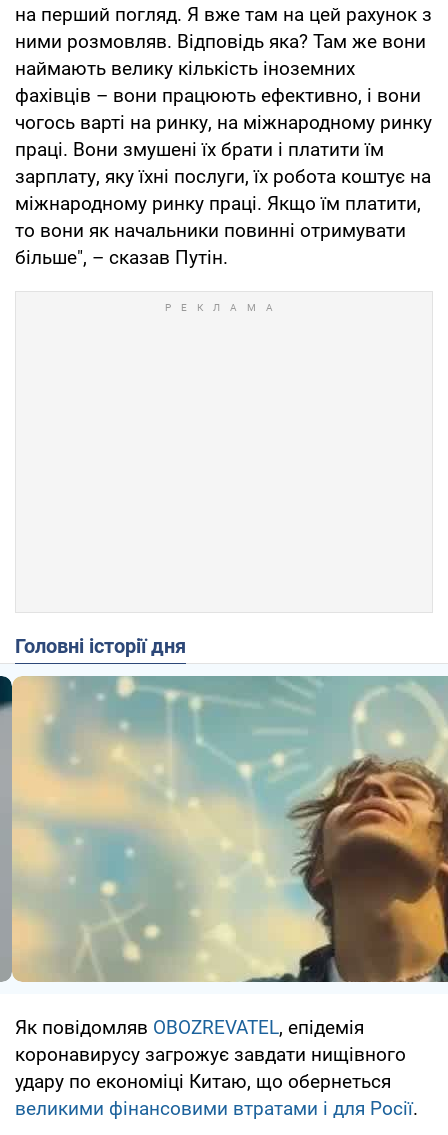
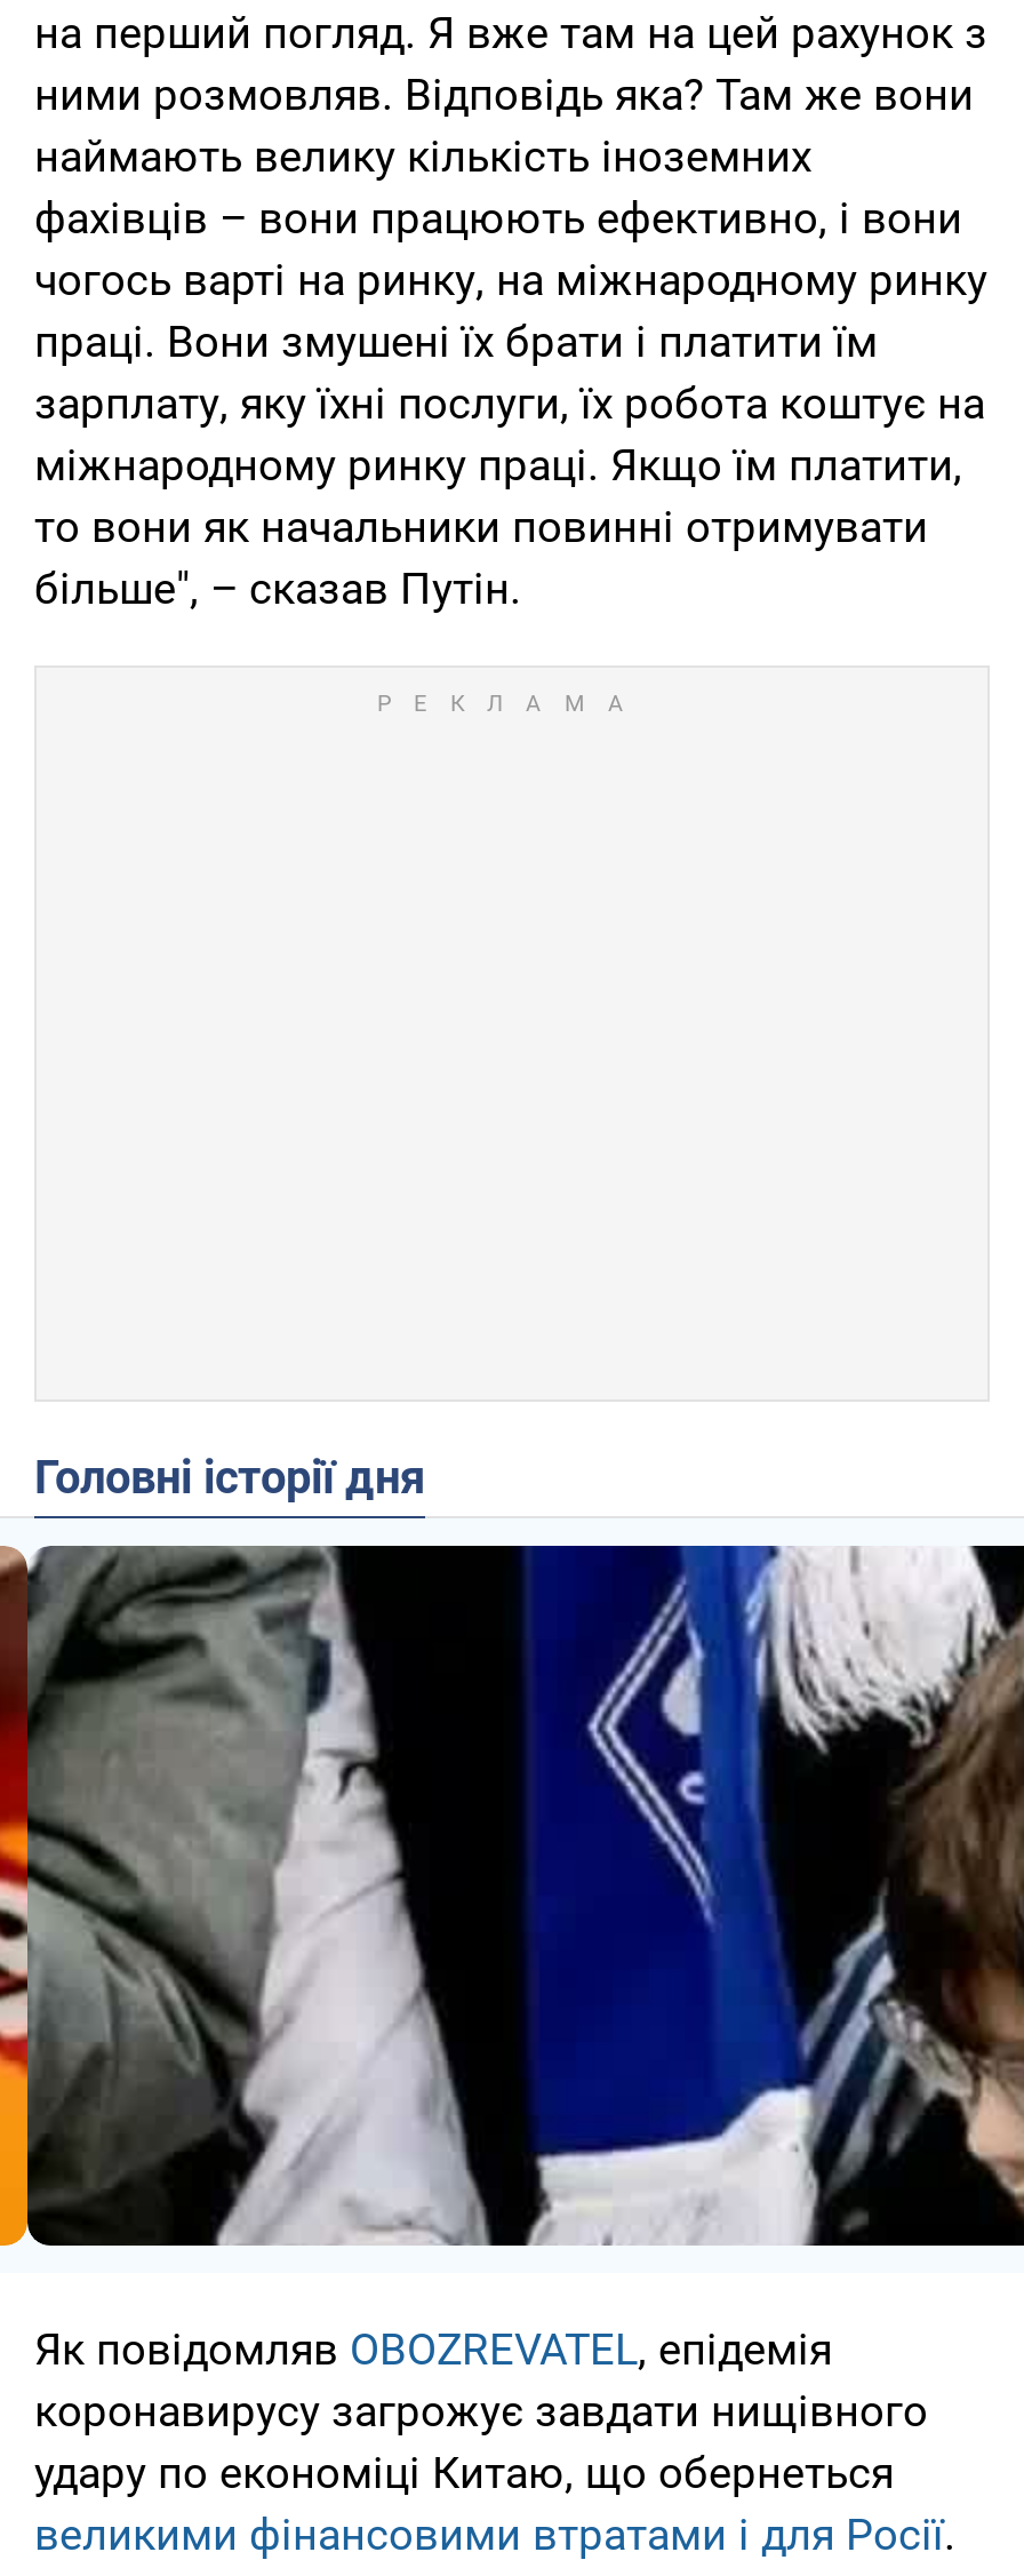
[3,675,445,983] [image] -> [7,1544,1017,2248] [image]

